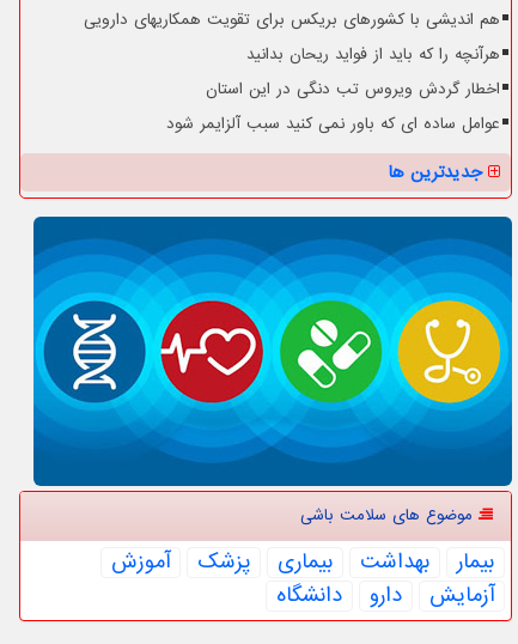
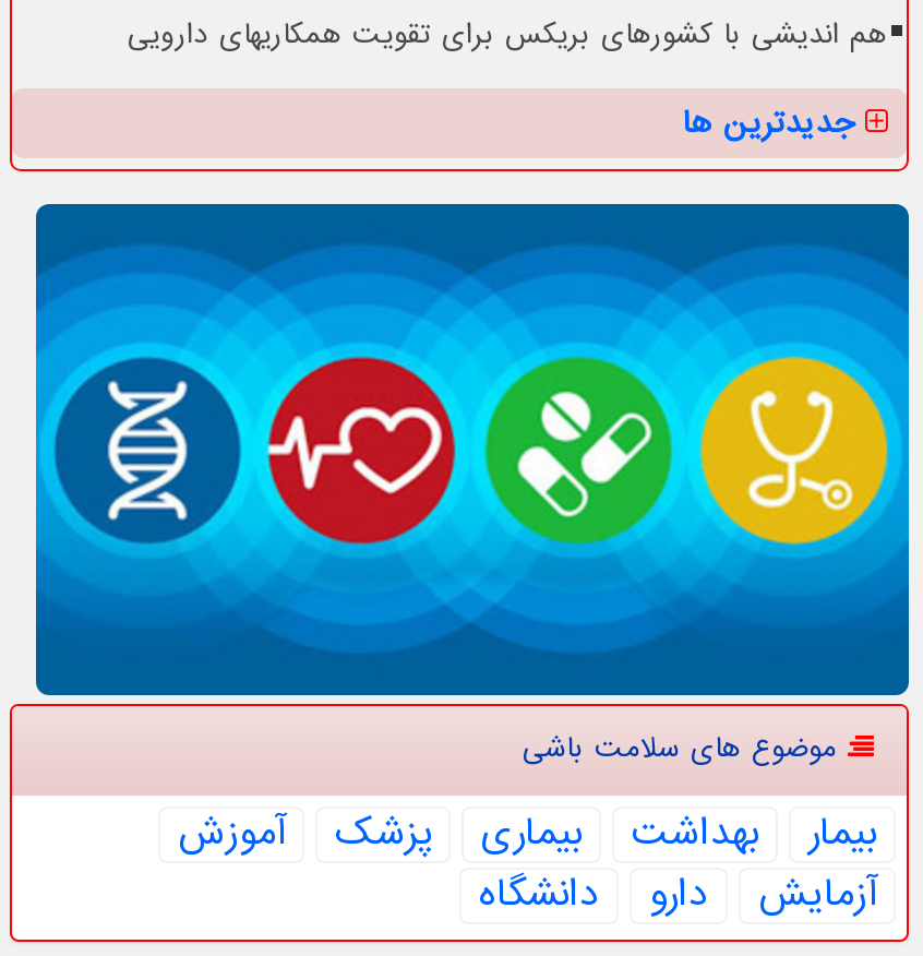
[166,43,500,135] هرآنچه را که باید از فواید ریحان بدانید | اخطار گردش ویروس تب دنگی در این استان | عوامل ساده ای که باور نمی کنید سبب آلزایمر شود -> none

